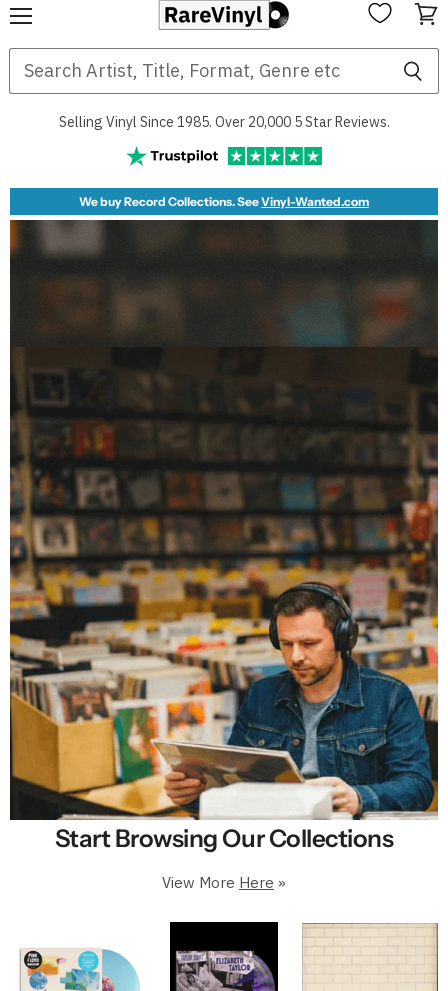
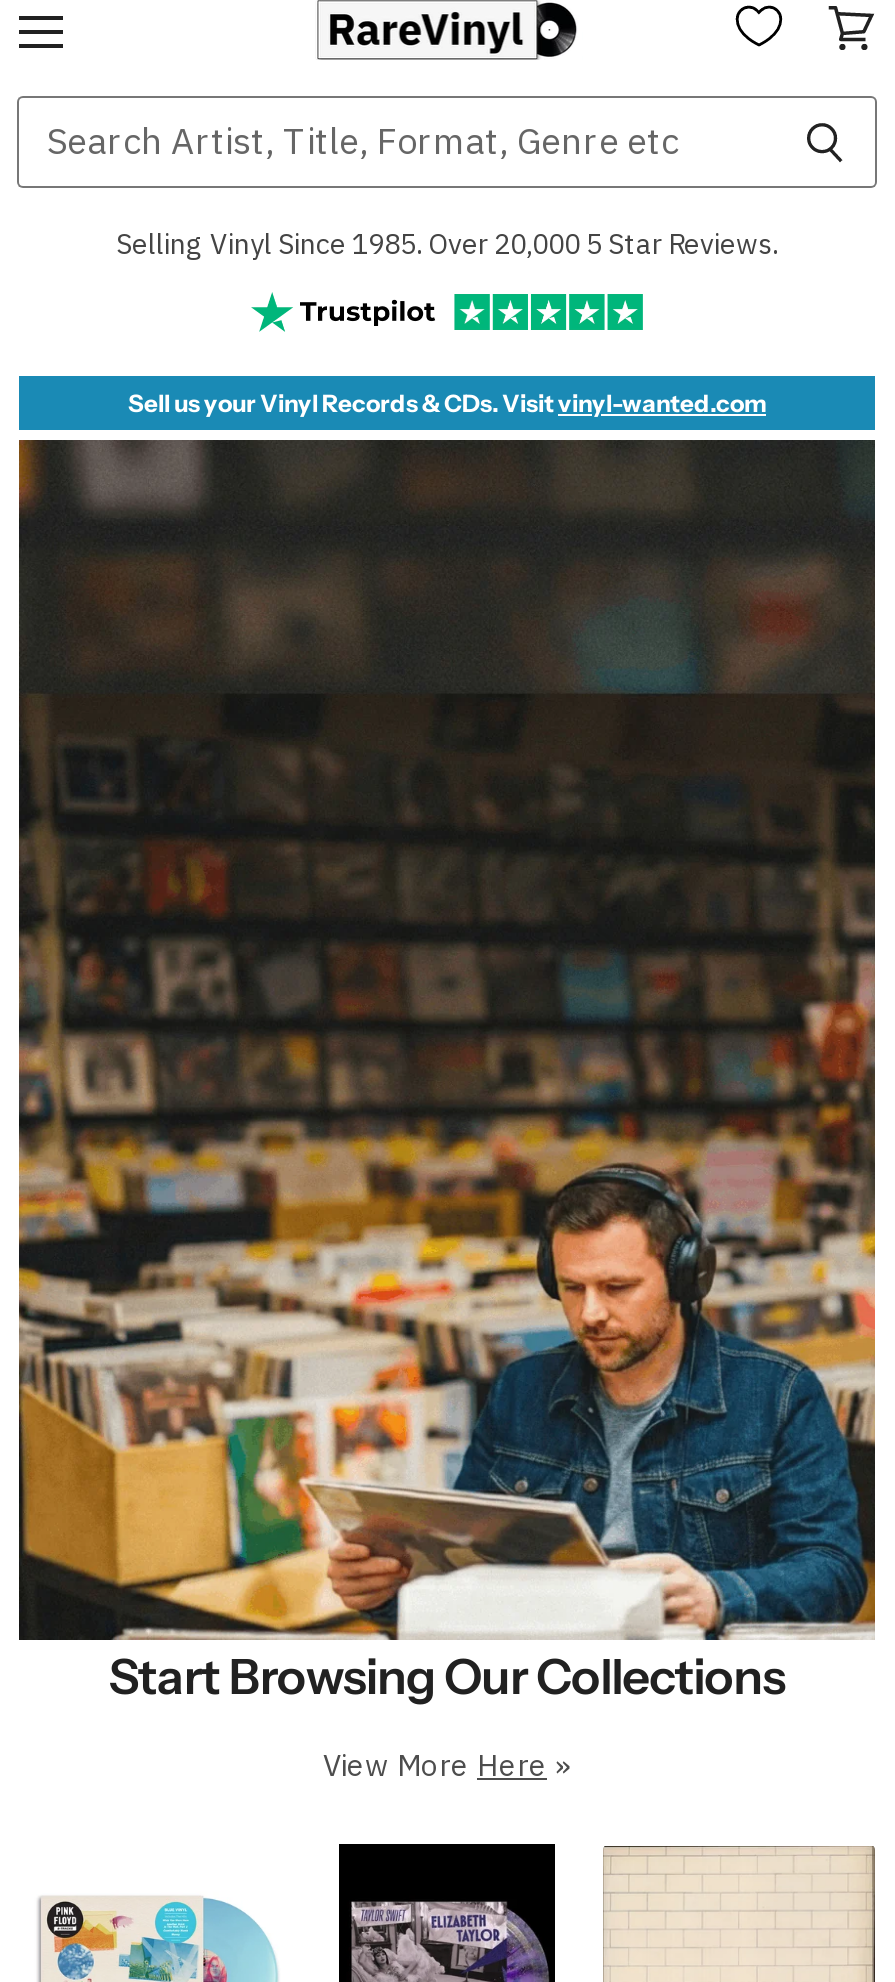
[79,194,369,209] We buy Record Collections. SeeVinyl-Wanted.com -> [128,388,766,418] Sell us your Vinyl Records & CDs. Visitvinyl-wanted.com

